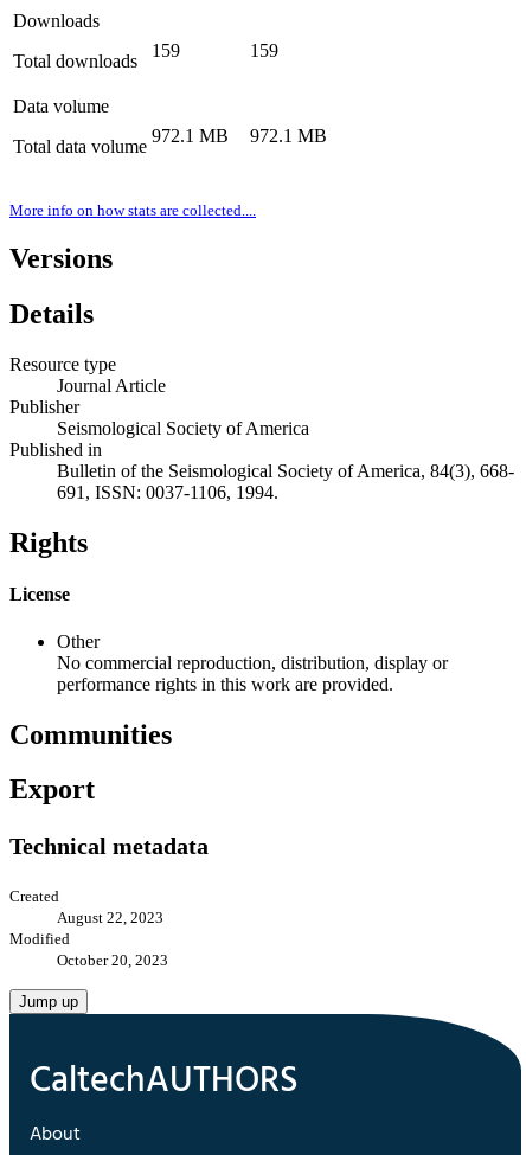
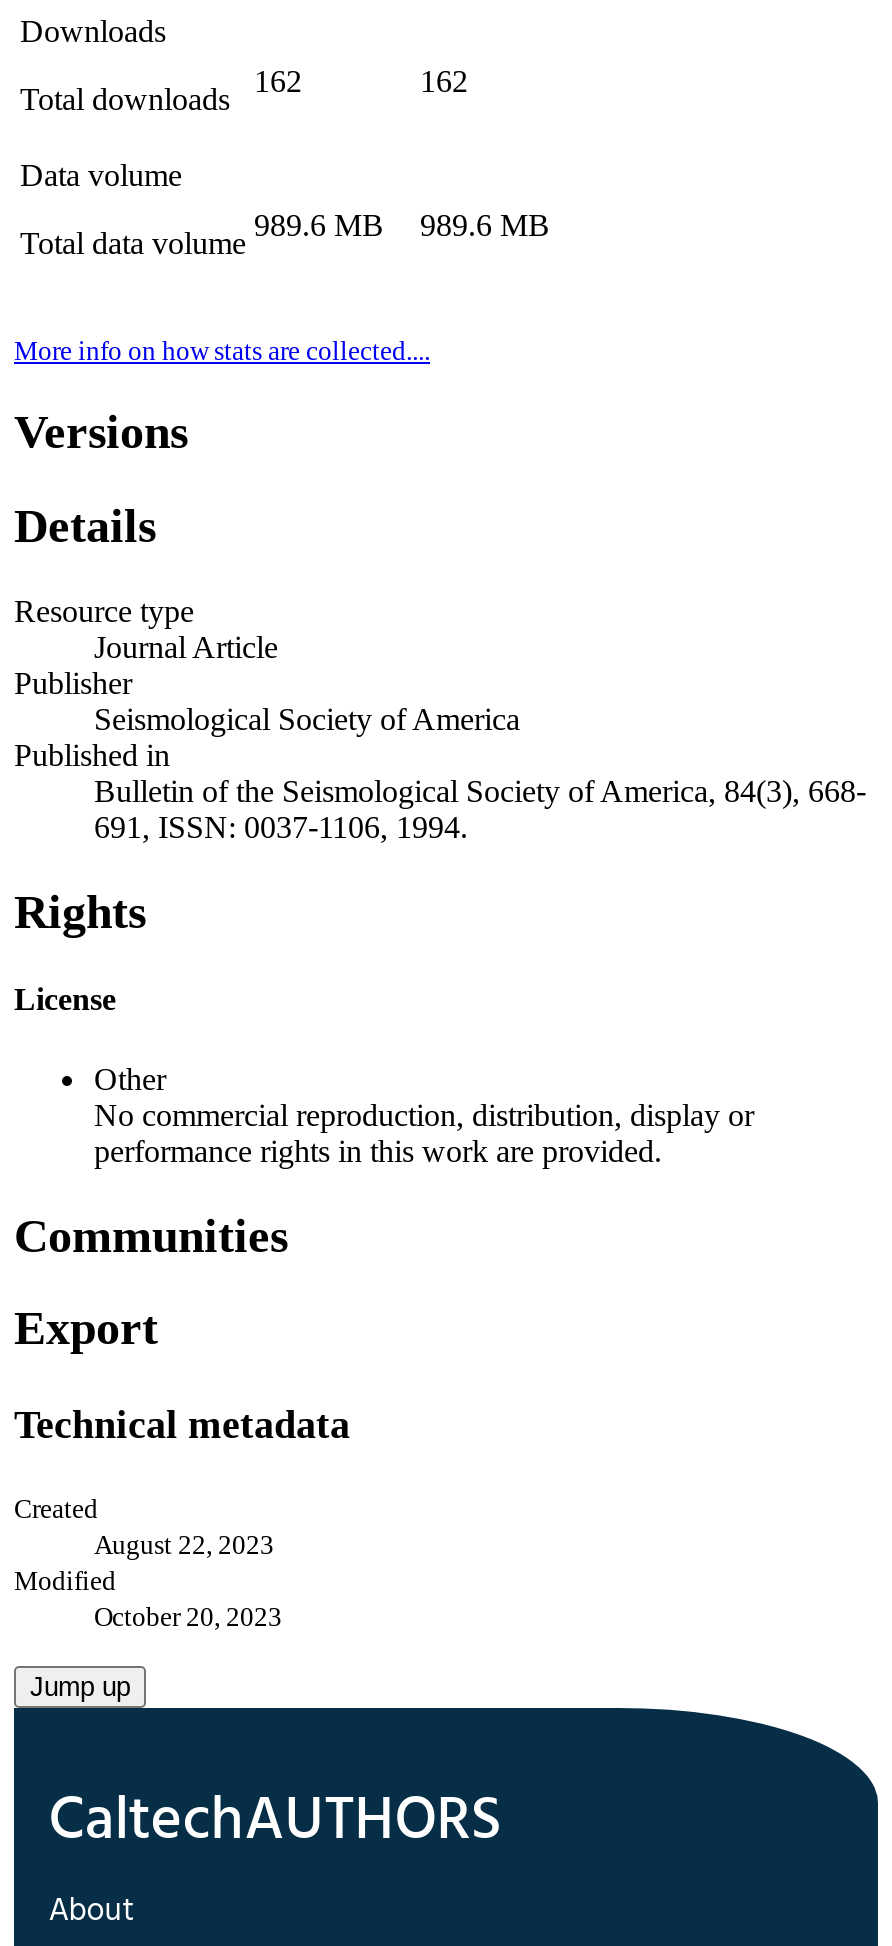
[152,40,180,60] 159 -> [254,63,302,97] 162
[250,40,278,60] 159 -> [420,63,468,97] 162
[152,125,229,145] 972.1 MB -> [254,207,384,241] 989.6 MB
[250,125,327,145] 972.1 MB -> [420,207,550,241] 989.6 MB

